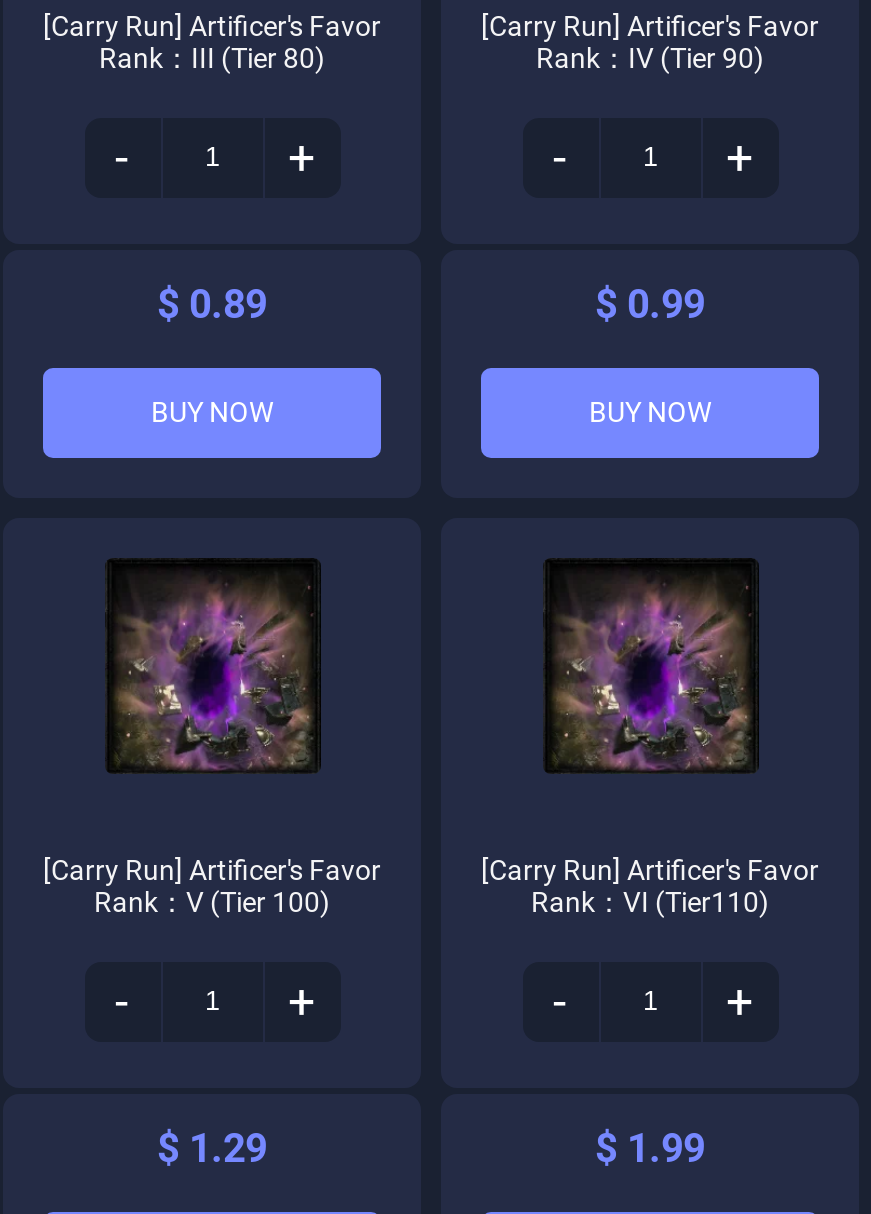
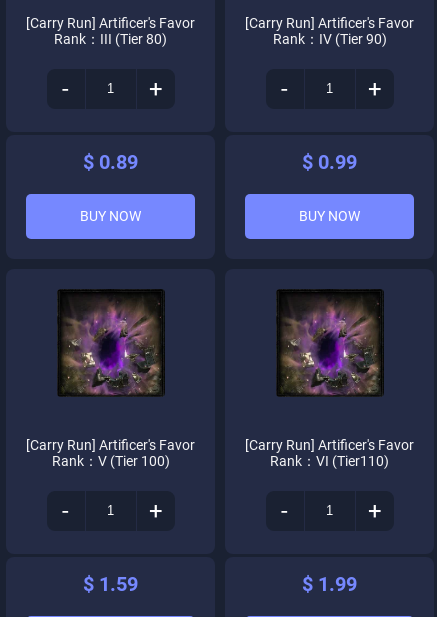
[157,1125,267,1173] $ 1.29 -> [83,572,138,596] $ 1.59

